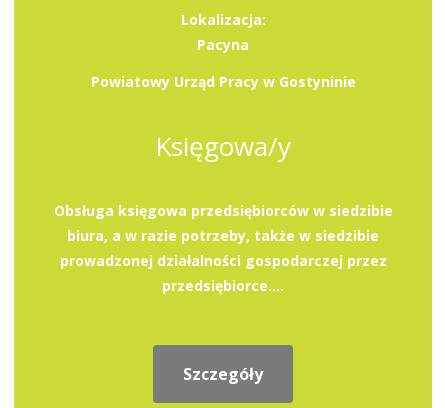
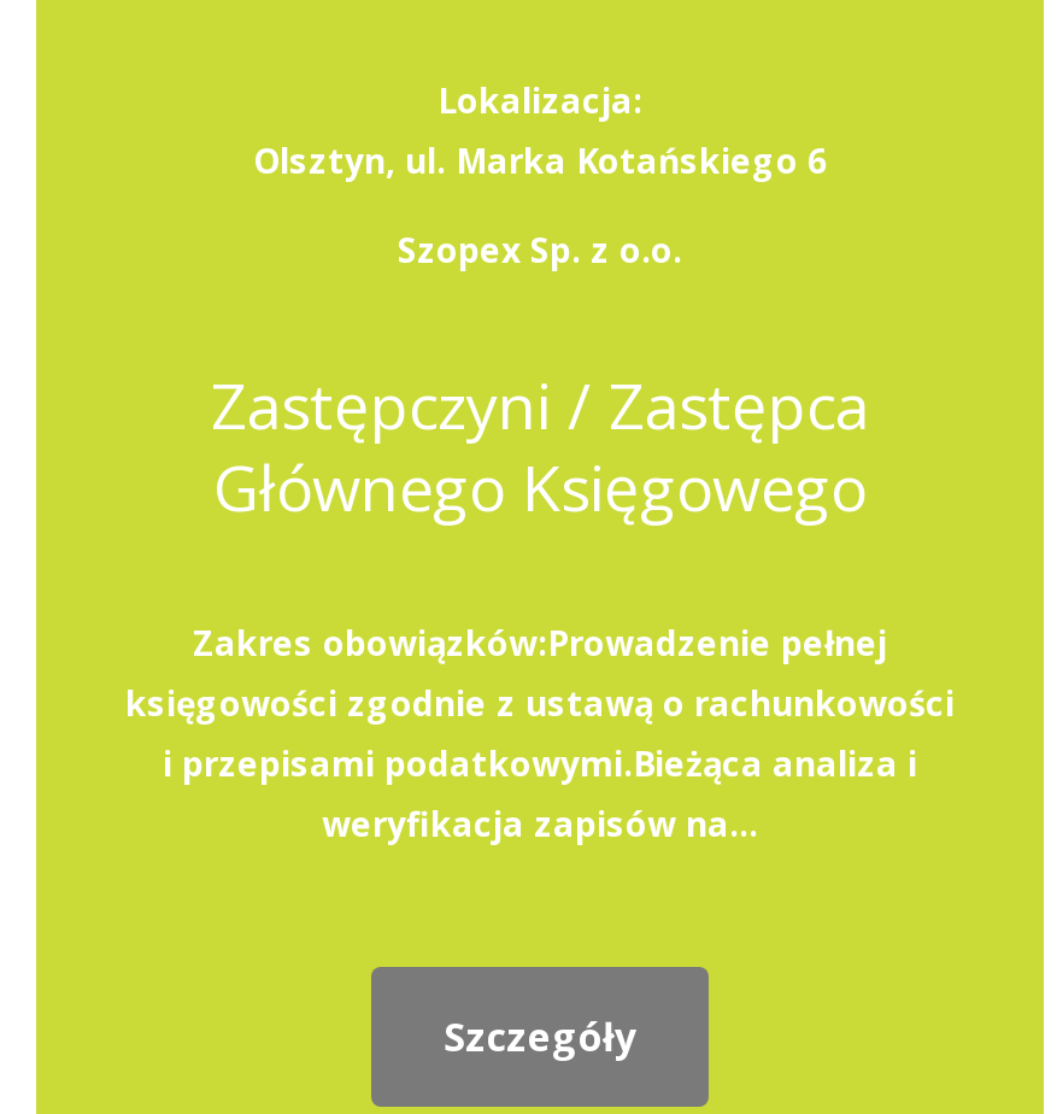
[197,35,249,54] Pacyna -> [253,137,827,183] Olsztyn, ul. Marka Kotańskiego 6
[90,72,355,91] Powiatowy Urząd Pracy w Gostyninie -> [398,227,682,272] Szopex Sp. z o.o.
[155,128,291,164] Księgowa/y -> [211,362,869,530] Zastępczyni / Zastępca | Głównego Księgowego
[53,201,392,295] Obsługa księgowa przedsiębiorców w siedzibie | biura, a w razie potrzeby, także w siedzibie | prowadzonej działalności gospodarczej przez | przedsiębiorce.... -> [125,620,955,846] Zakres obowiązków:Prowadzenie pełnej | księgowości zgodnie z ustawą o rachunkowości | i przepisami podatkowymi.Bieżąca analiza i | weryfikacja zapisów na...

